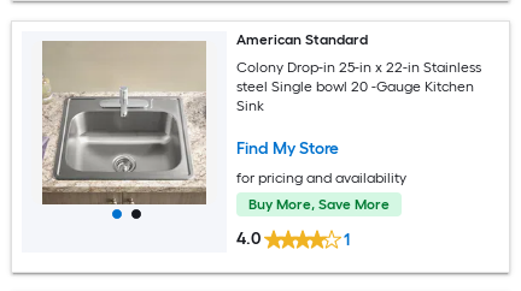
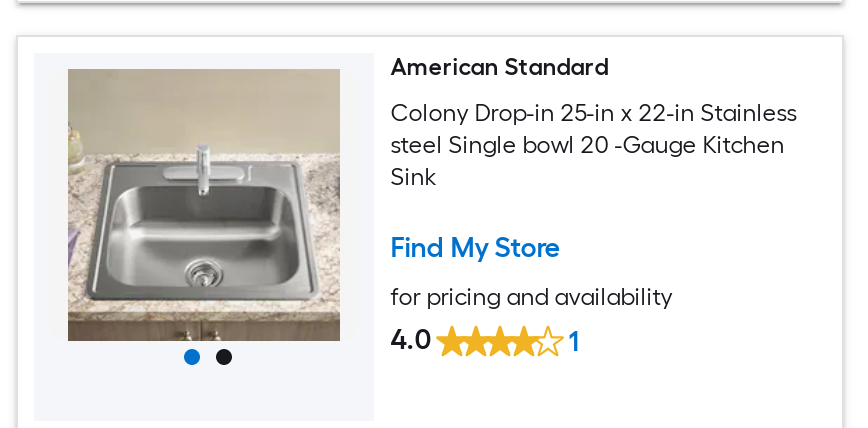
[249,196,390,213] Buy More, Save More -> none

